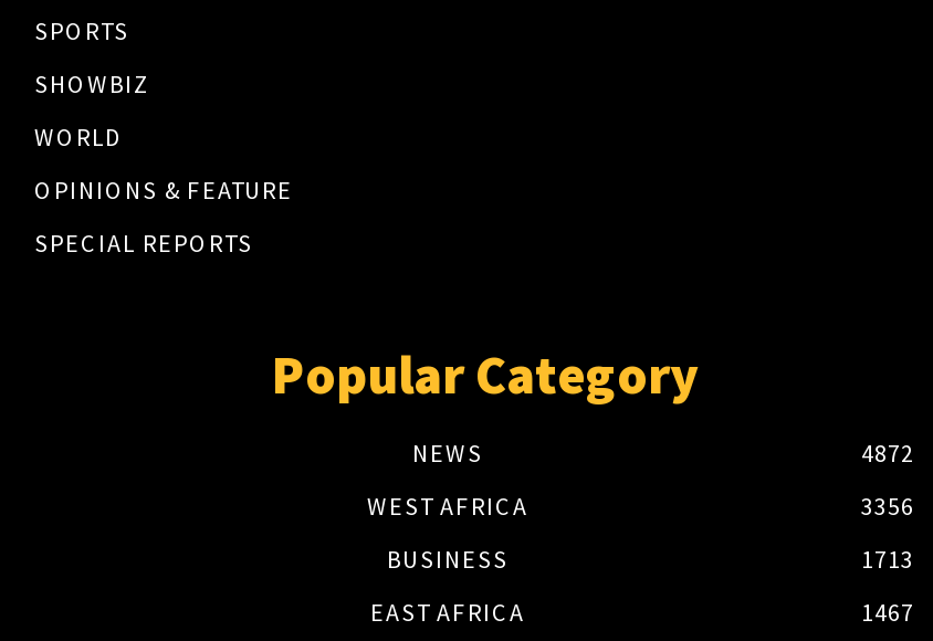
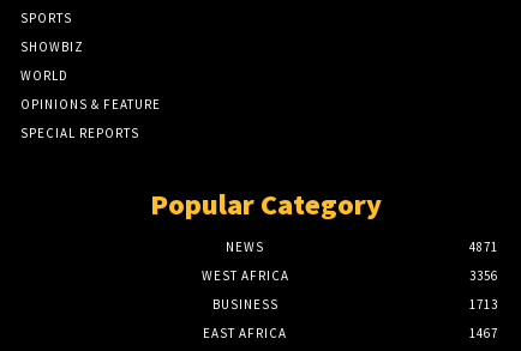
[861,438,914,469] 4872 -> [469,239,498,256] 4871

